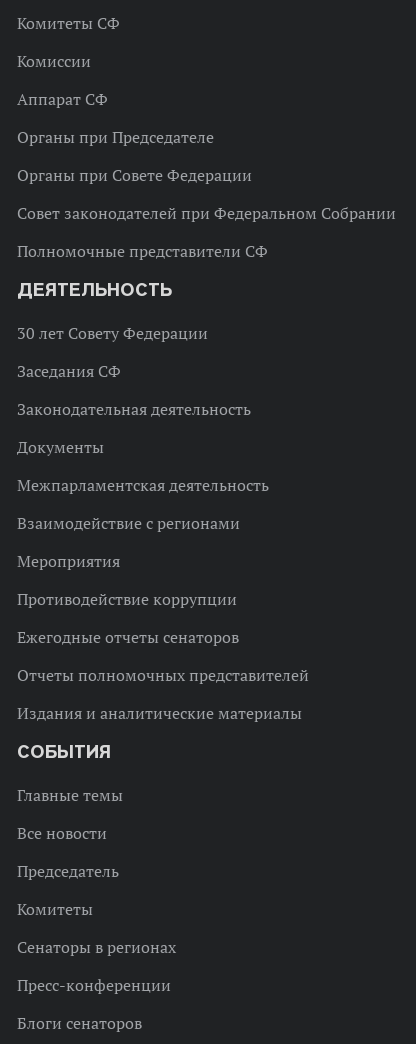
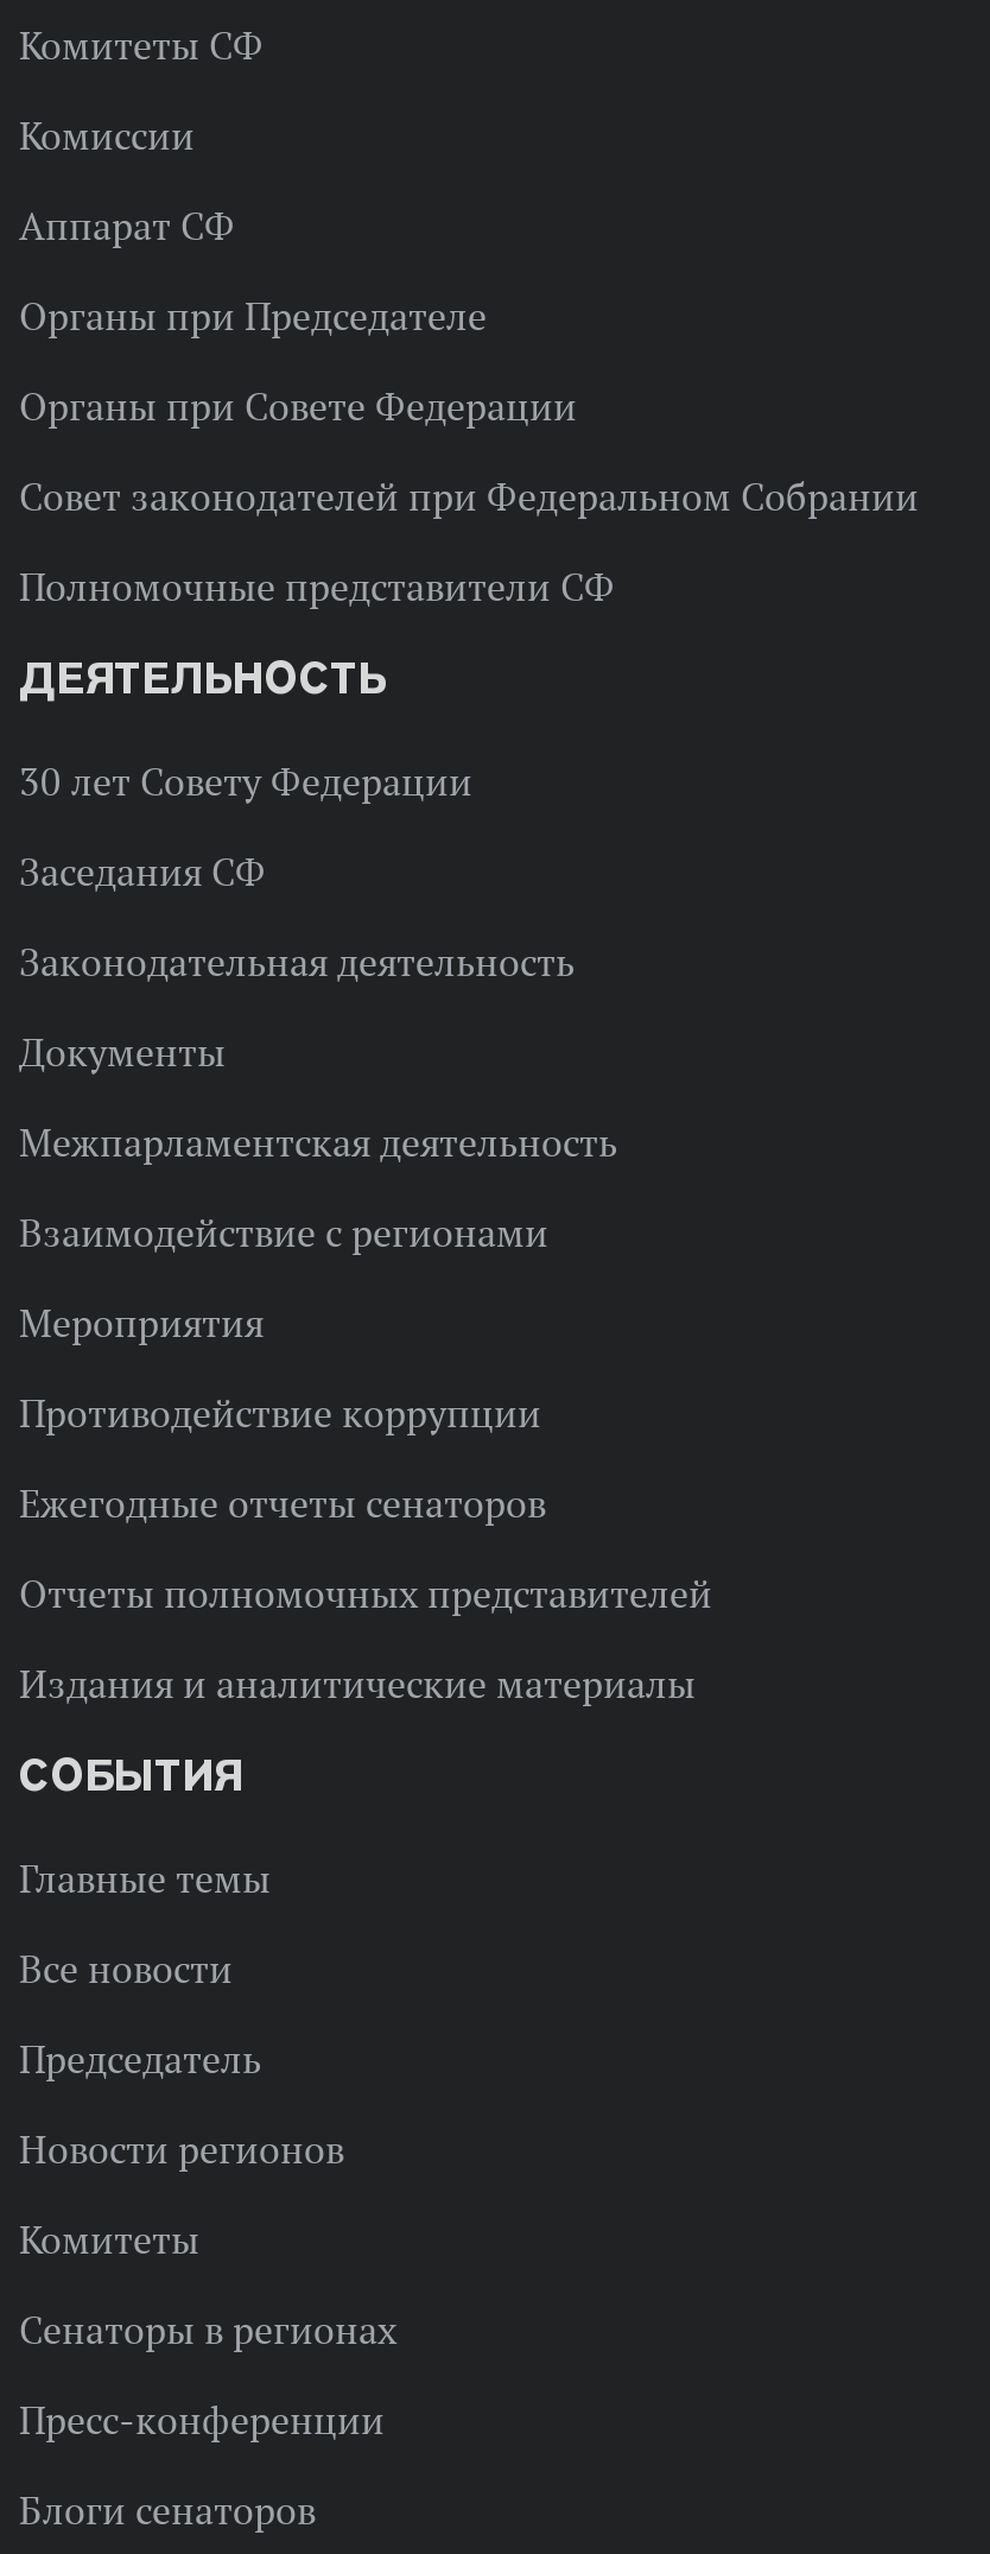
none -> [19,2125,344,2173] Новости регионов

